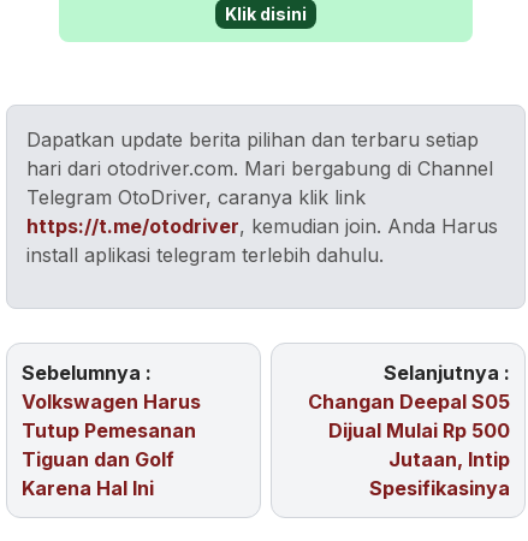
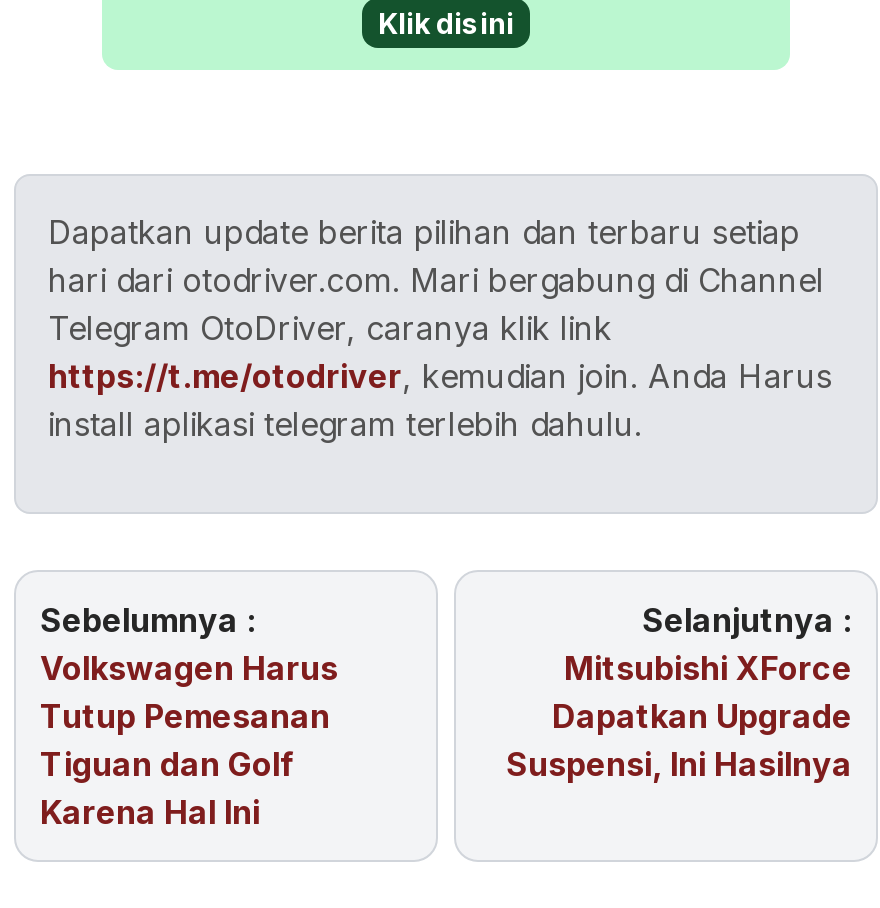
[308,390,510,500] Changan Deepal S05 | Dijual Mulai Rp 500 | Jutaan, Intip | Spesifikasinya -> [506,648,852,784] Mitsubishi XForce | Dapatkan Upgrade | Suspensi, Ini Hasilnya

